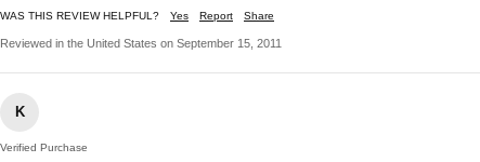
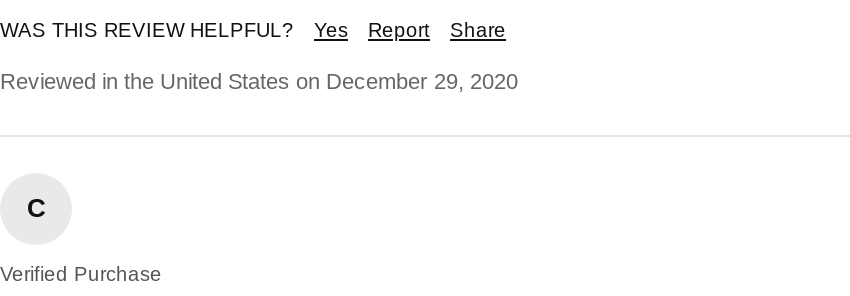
[0,37,282,50] Reviewed in the United States on September 15, 2011 -> [0,69,518,93] Reviewed in the United States on December 29, 2020
[15,104,24,120] K -> [27,193,45,223] C

